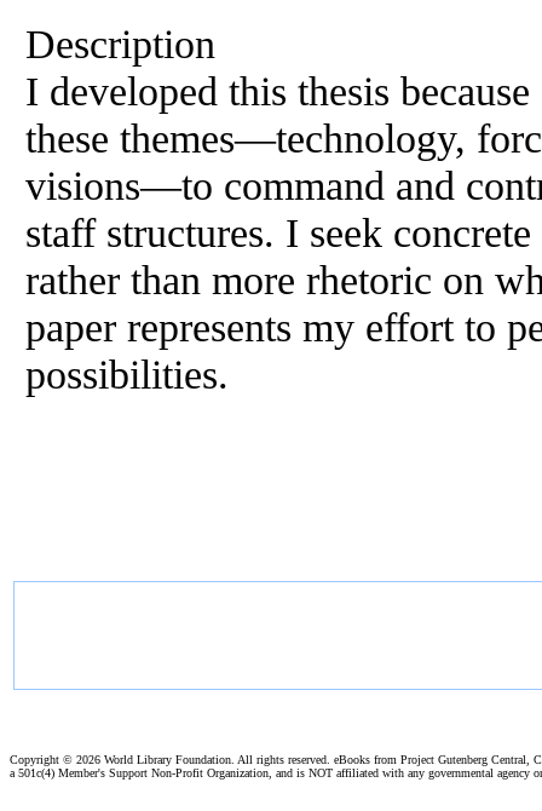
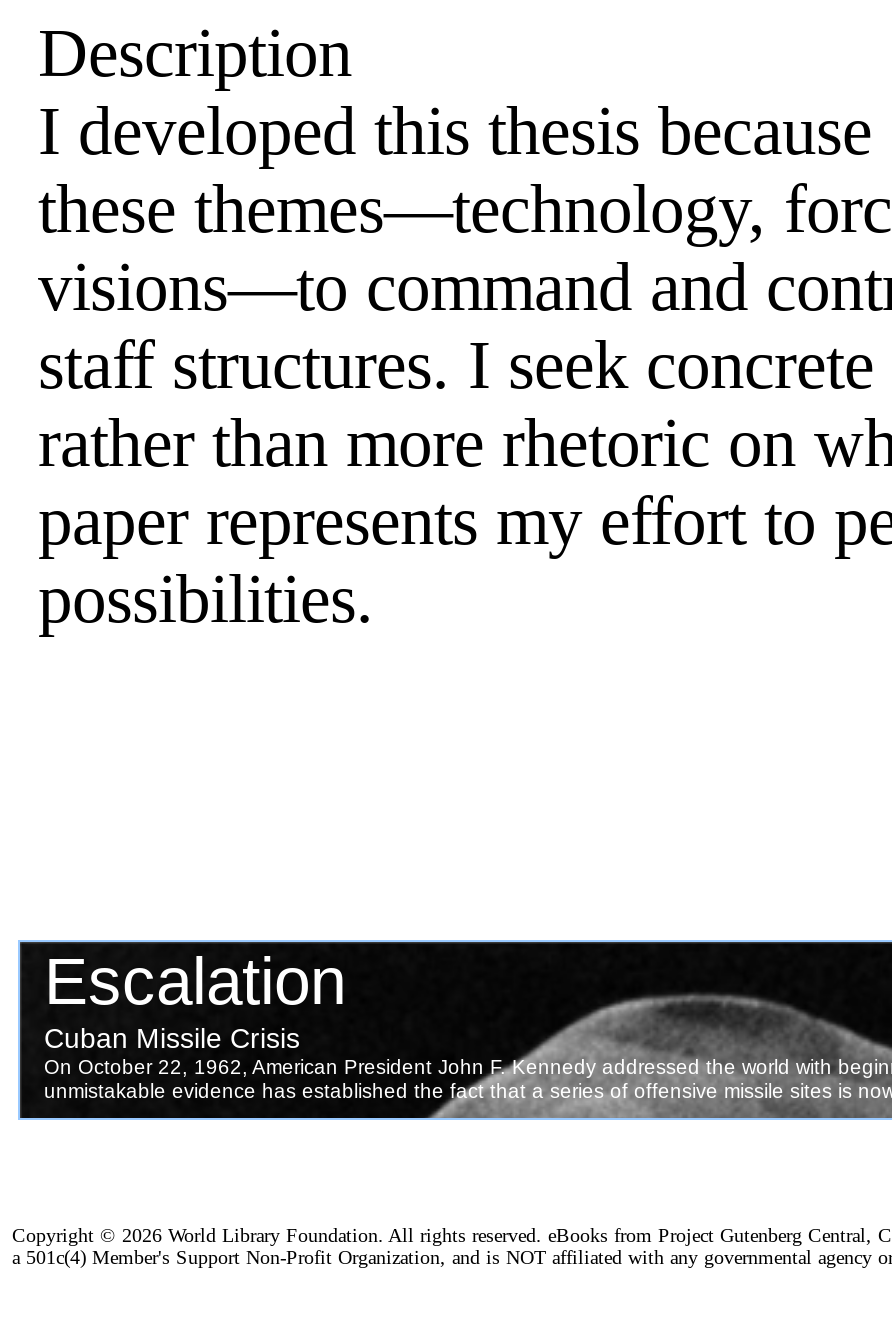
none -> [18,940,886,1120] [image]

